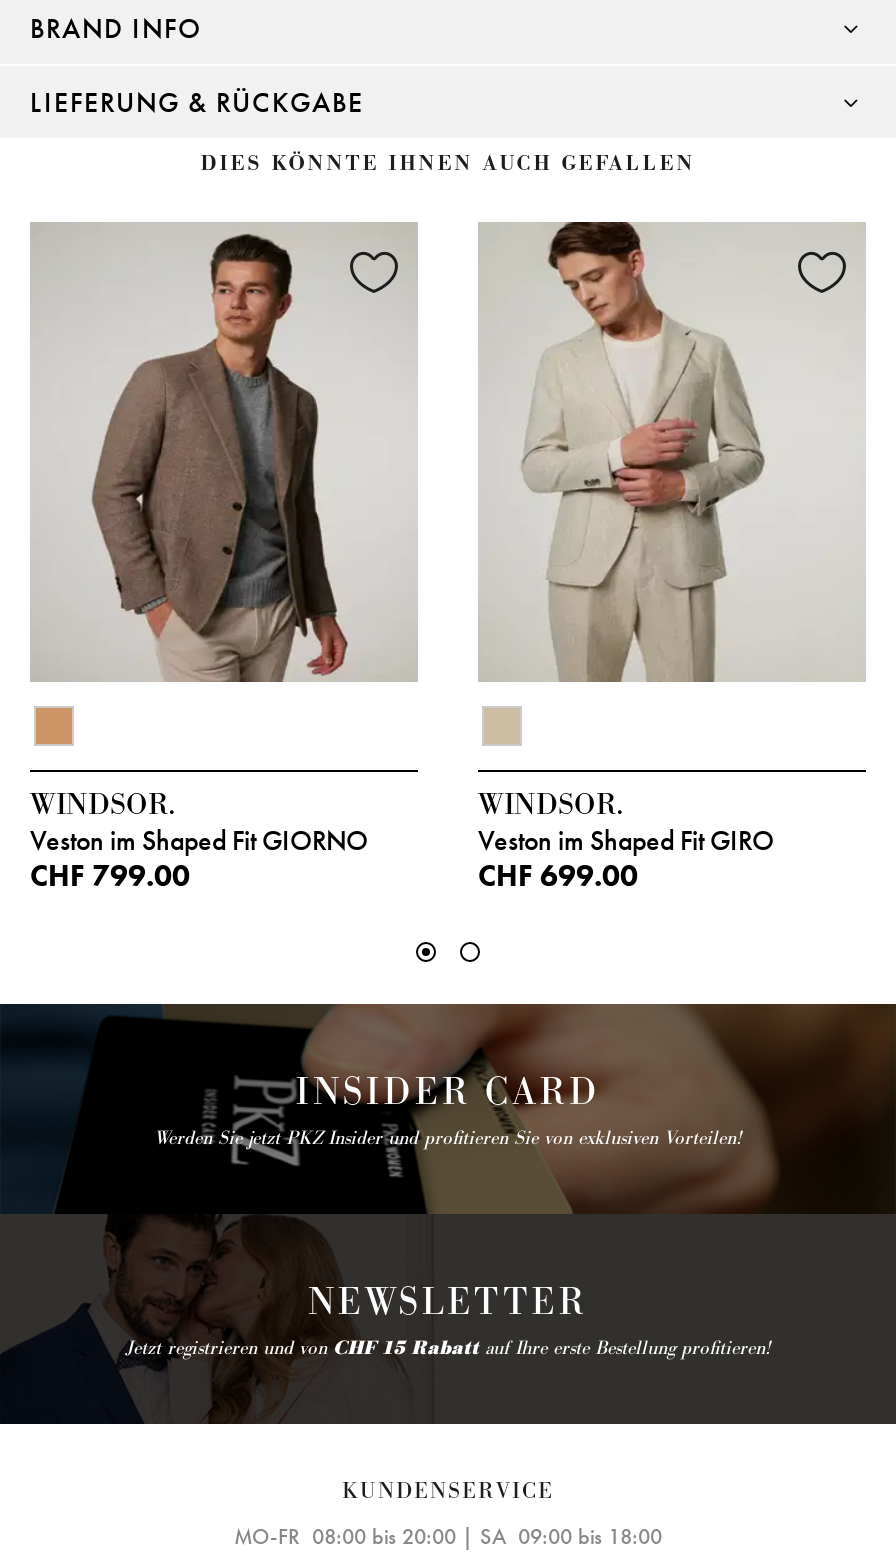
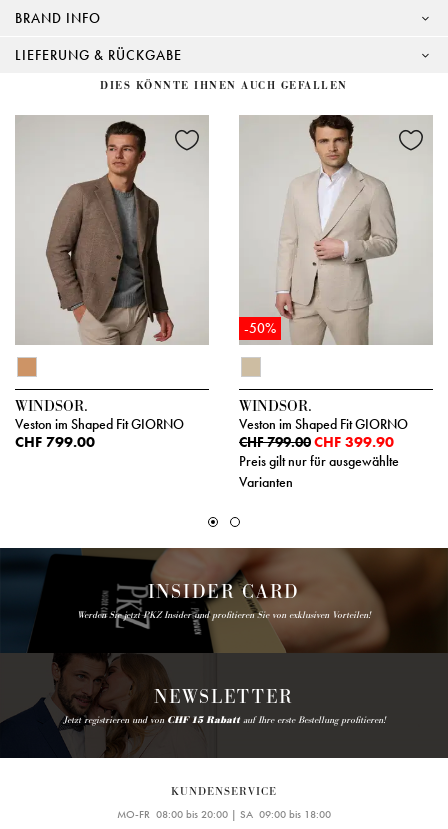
none -> [244,319,276,337] -50%
[522,220,794,680] [image] -> [262,114,398,345] [image]
[478,823,774,897] Veston im Shaped Fit GIRO | CHF 699.00 -> [239,415,408,491] Veston im Shaped Fit GIORNO | CHF 799.00 CHF 399.90 | Preis gilt nur für ausgewählte | Varianten

